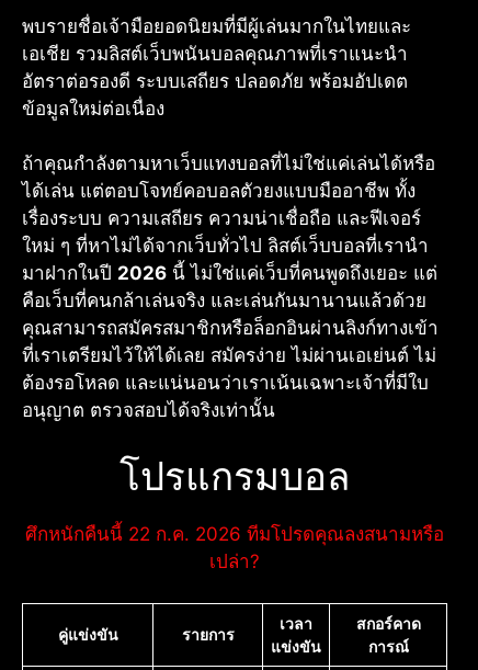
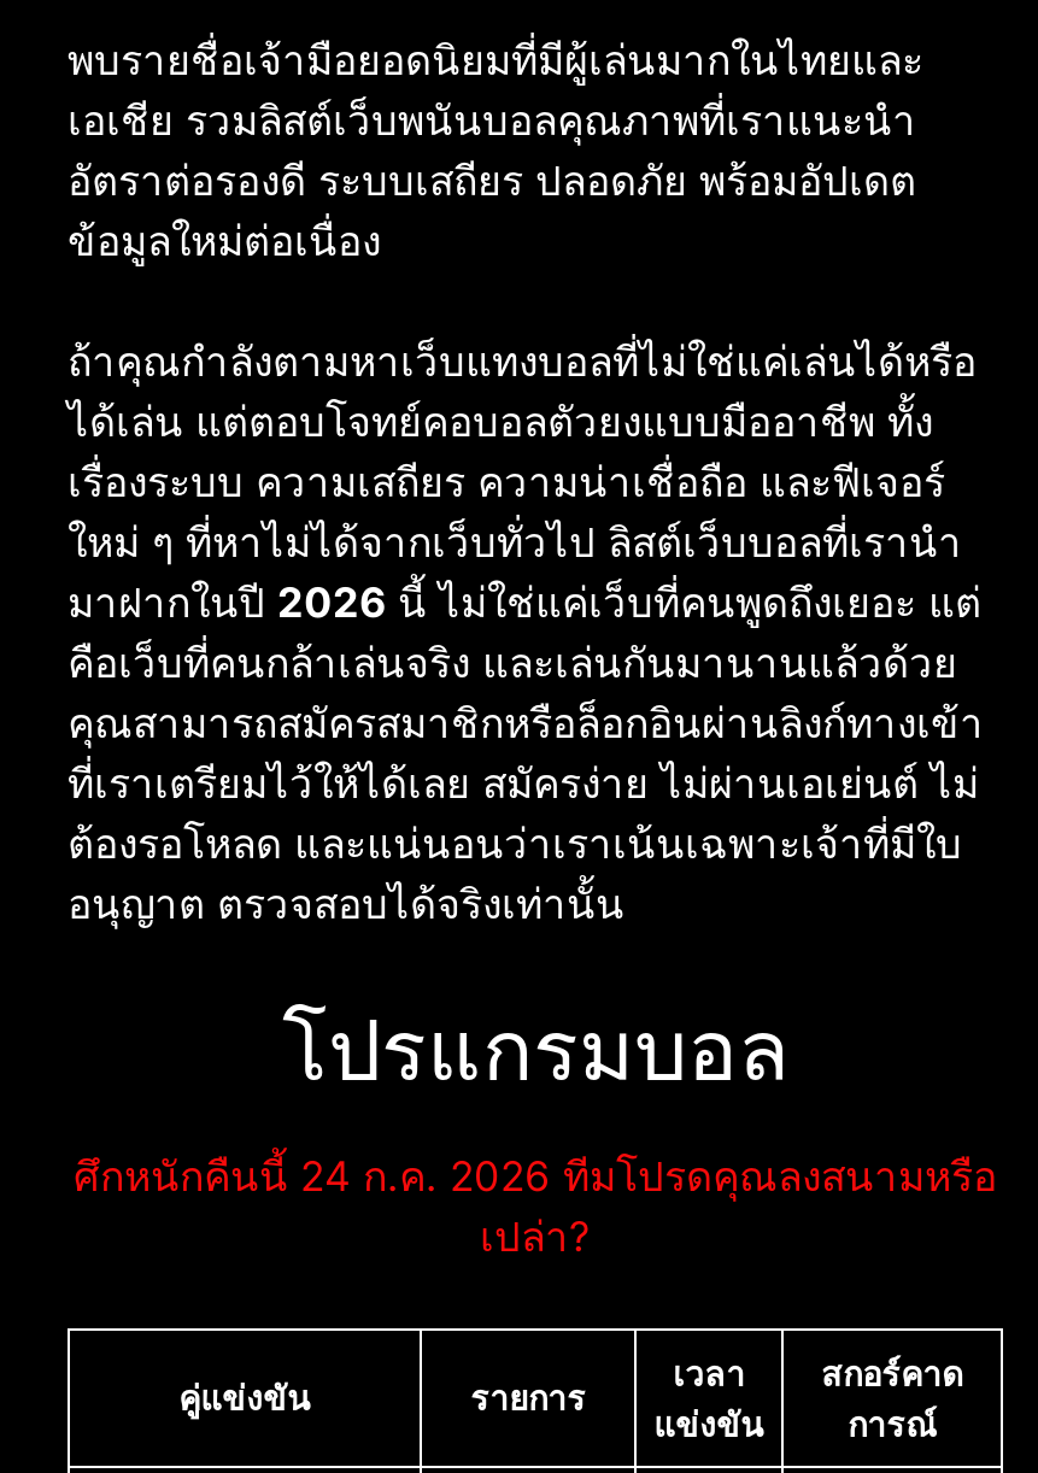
[25,523,444,545] ศึกหนักคืนนี้ 22 ก.ค. 2026 ทีมโปรดคุณลงสนามหรือ -> [74,1152,997,1201] ศึกหนักคืนนี้ 24 ก.ค. 2026 ทีมโปรดคุณลงสนามหรือ

